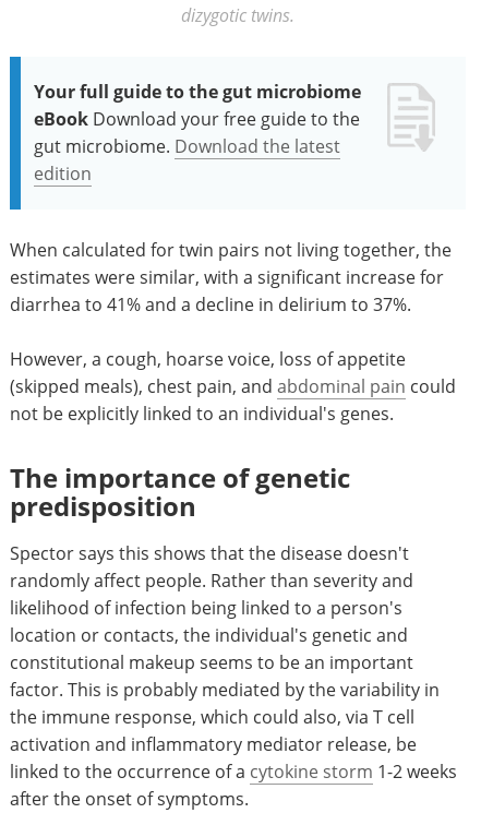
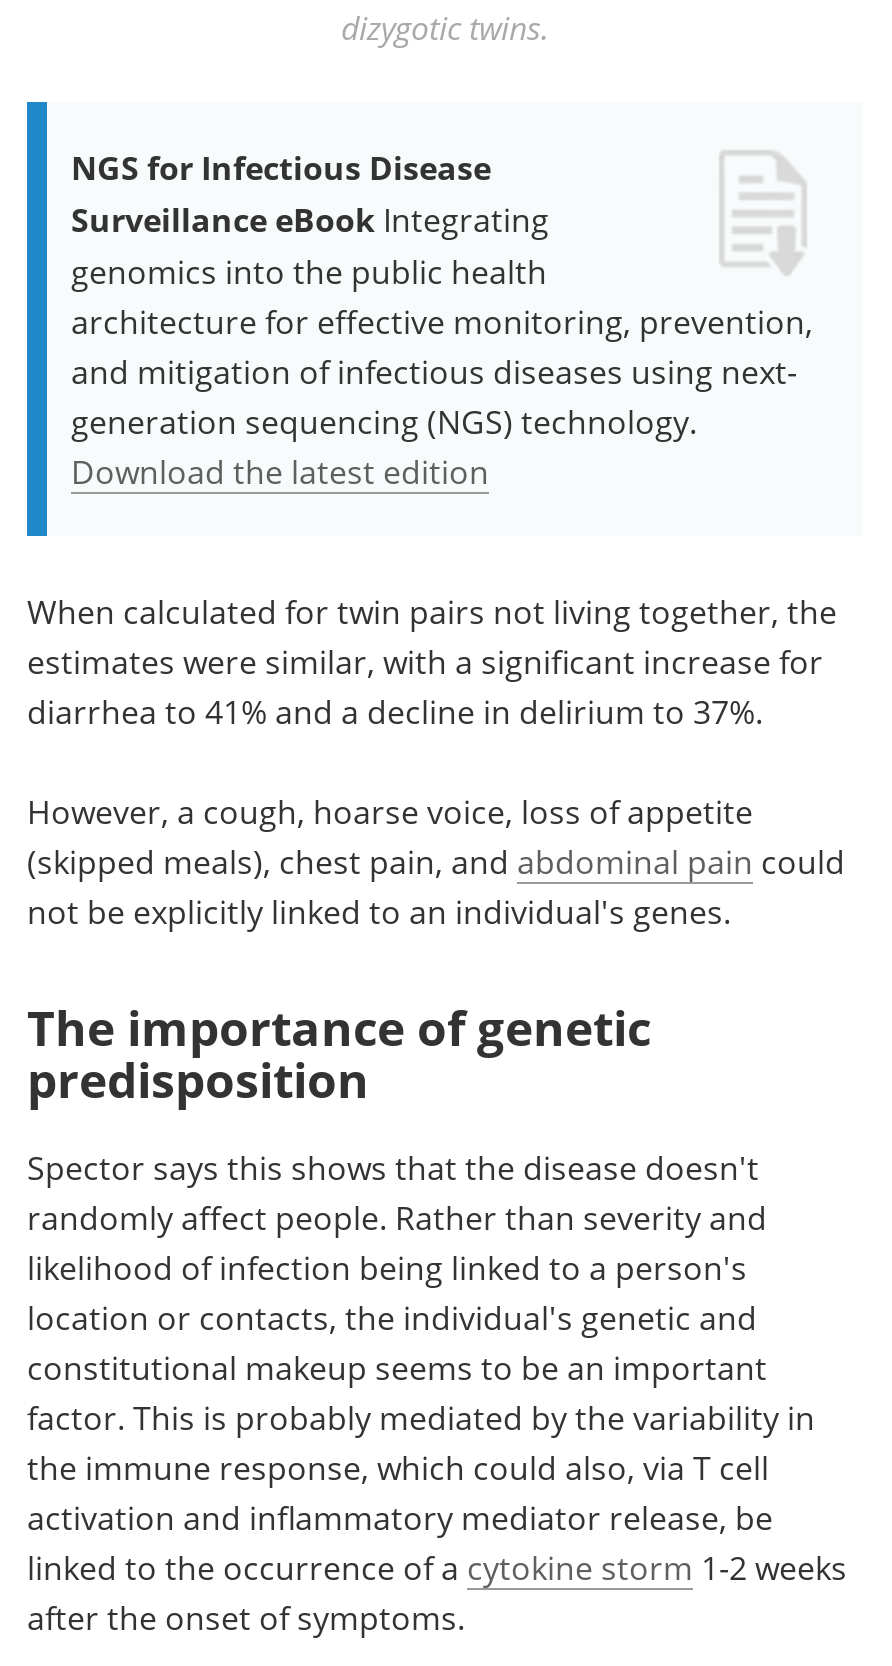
[34,79,361,185] Your full guide to the gut microbiome | eBook Download your free guide to the | gut microbiome. Download the latest | edition -> [71,145,813,491] NGS for Infectious Disease | Surveillance eBook Integrating | genomics into the public health | architecture for effective monitoring, prevention, | and mitigation of infectious diseases using next- | generation sequencing (NGS) technology. | Download the latest edition

